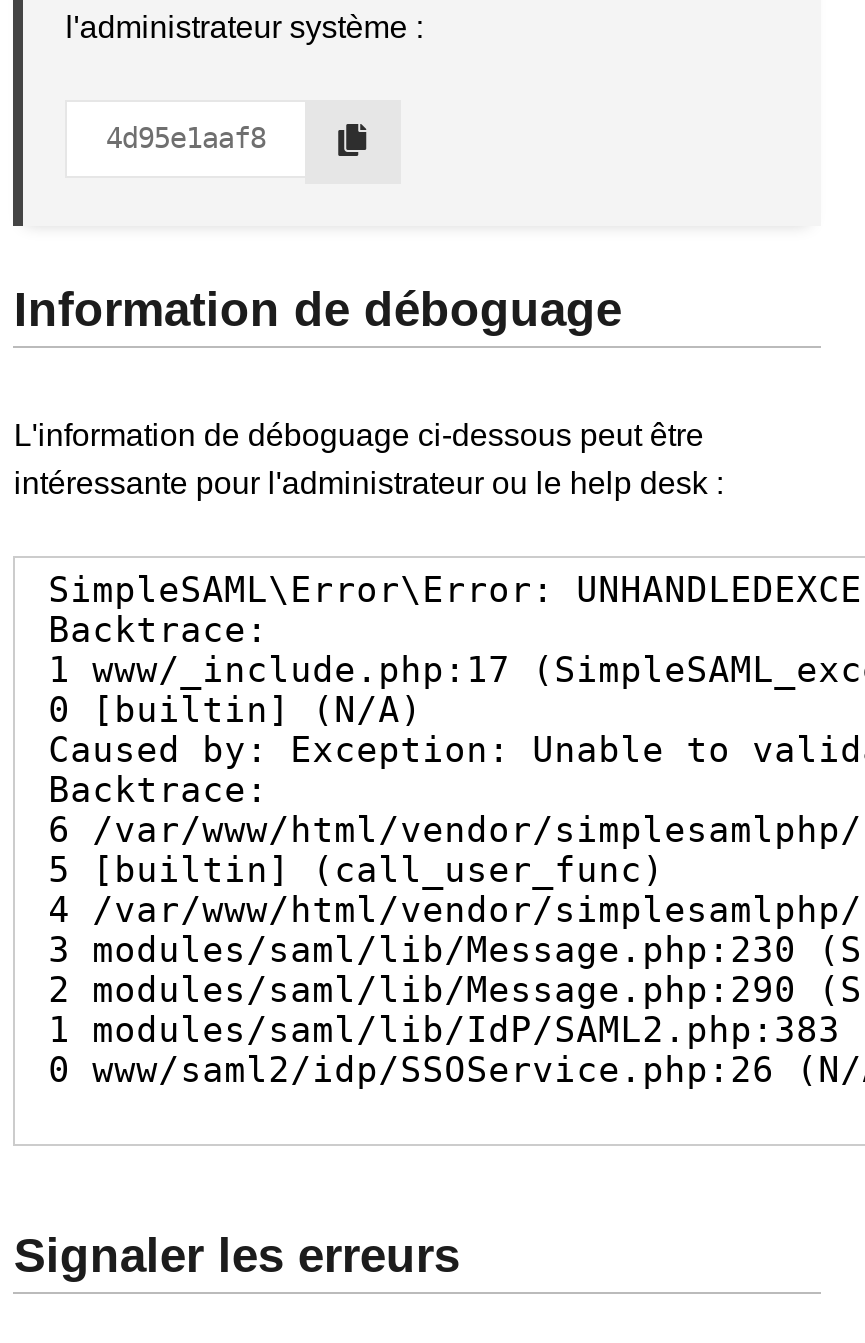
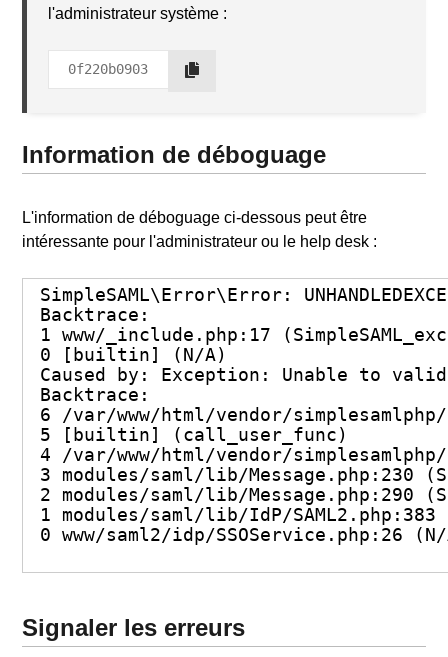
[106,122,266,154] 4d95e1aaf8 -> [68,61,148,77] 0f220b0903

